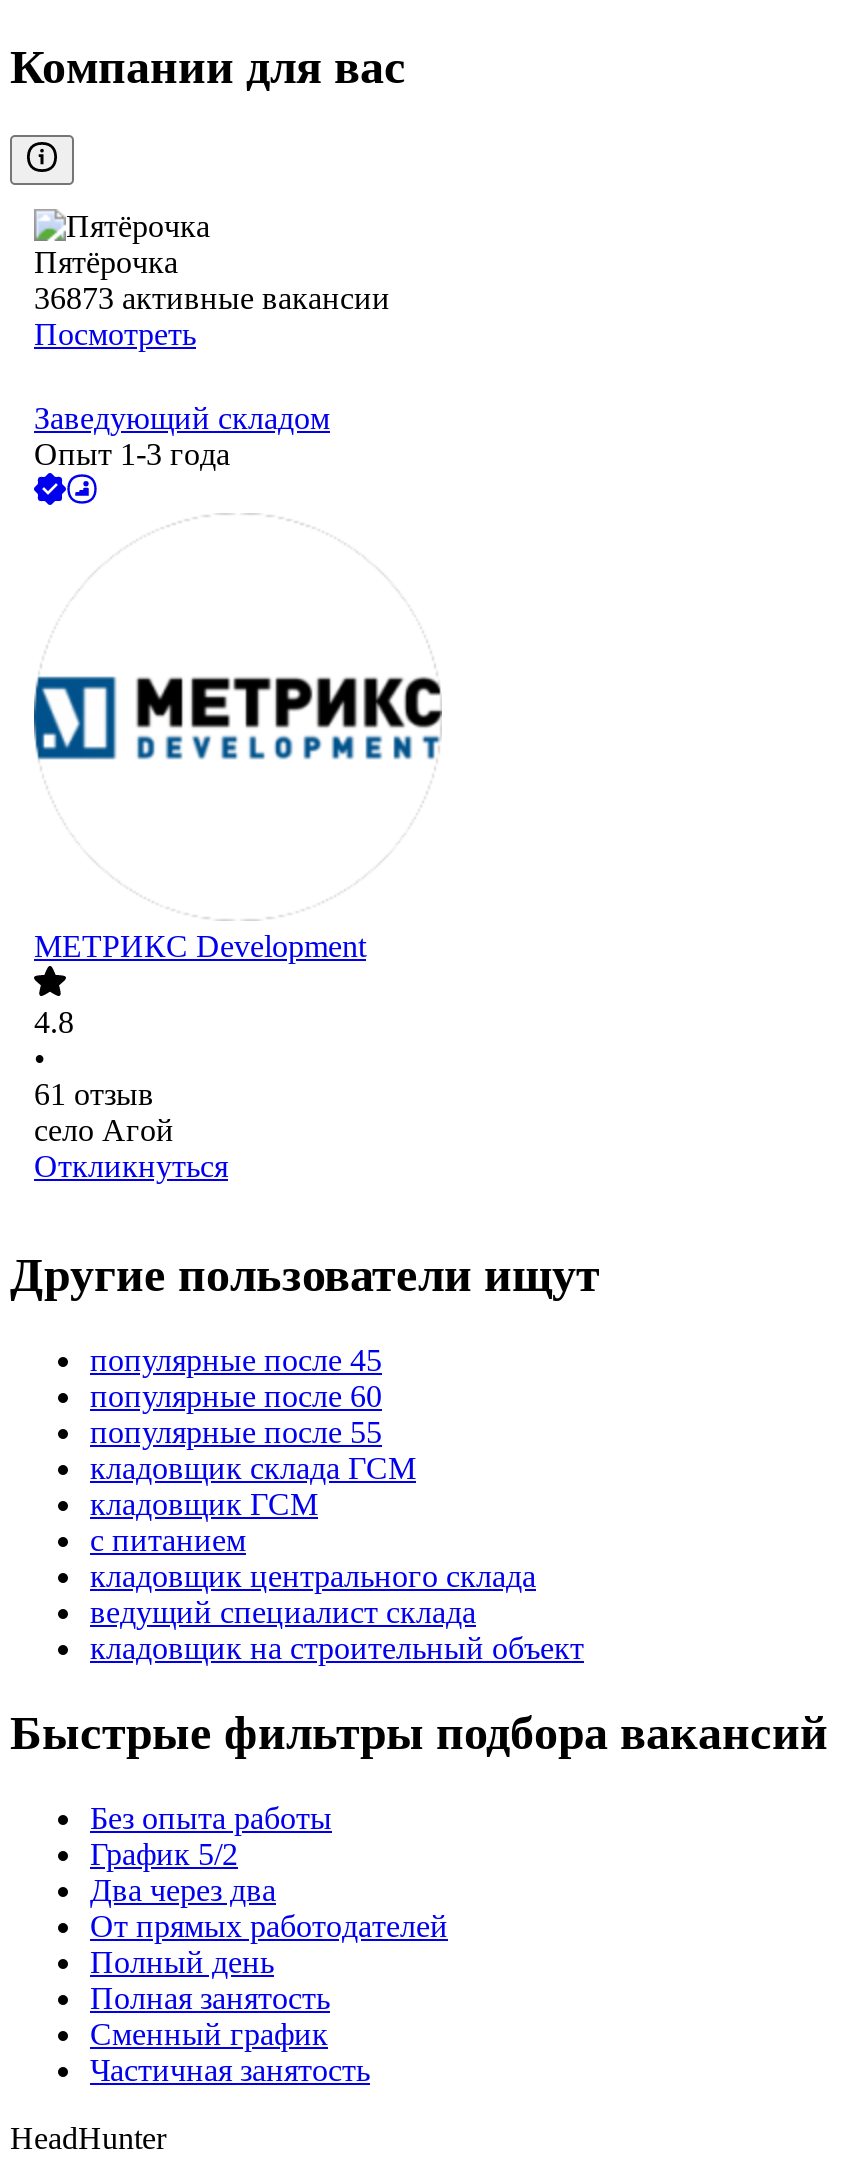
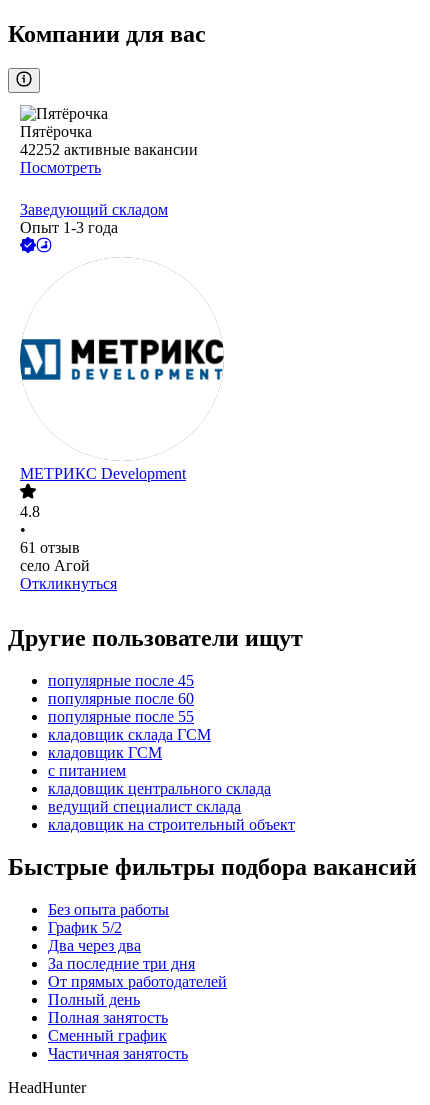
[34,282,390,316] 36873 активные вакансии -> [20,141,198,158] 42252 активные вакансии
none -> [48,955,195,972] За последние три дня

